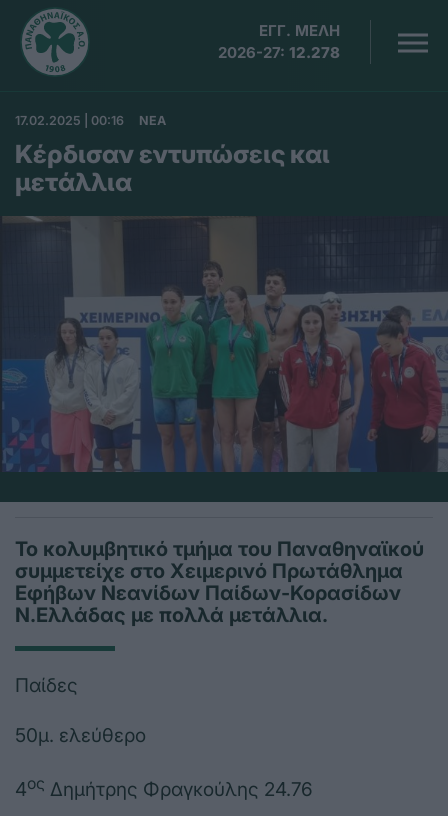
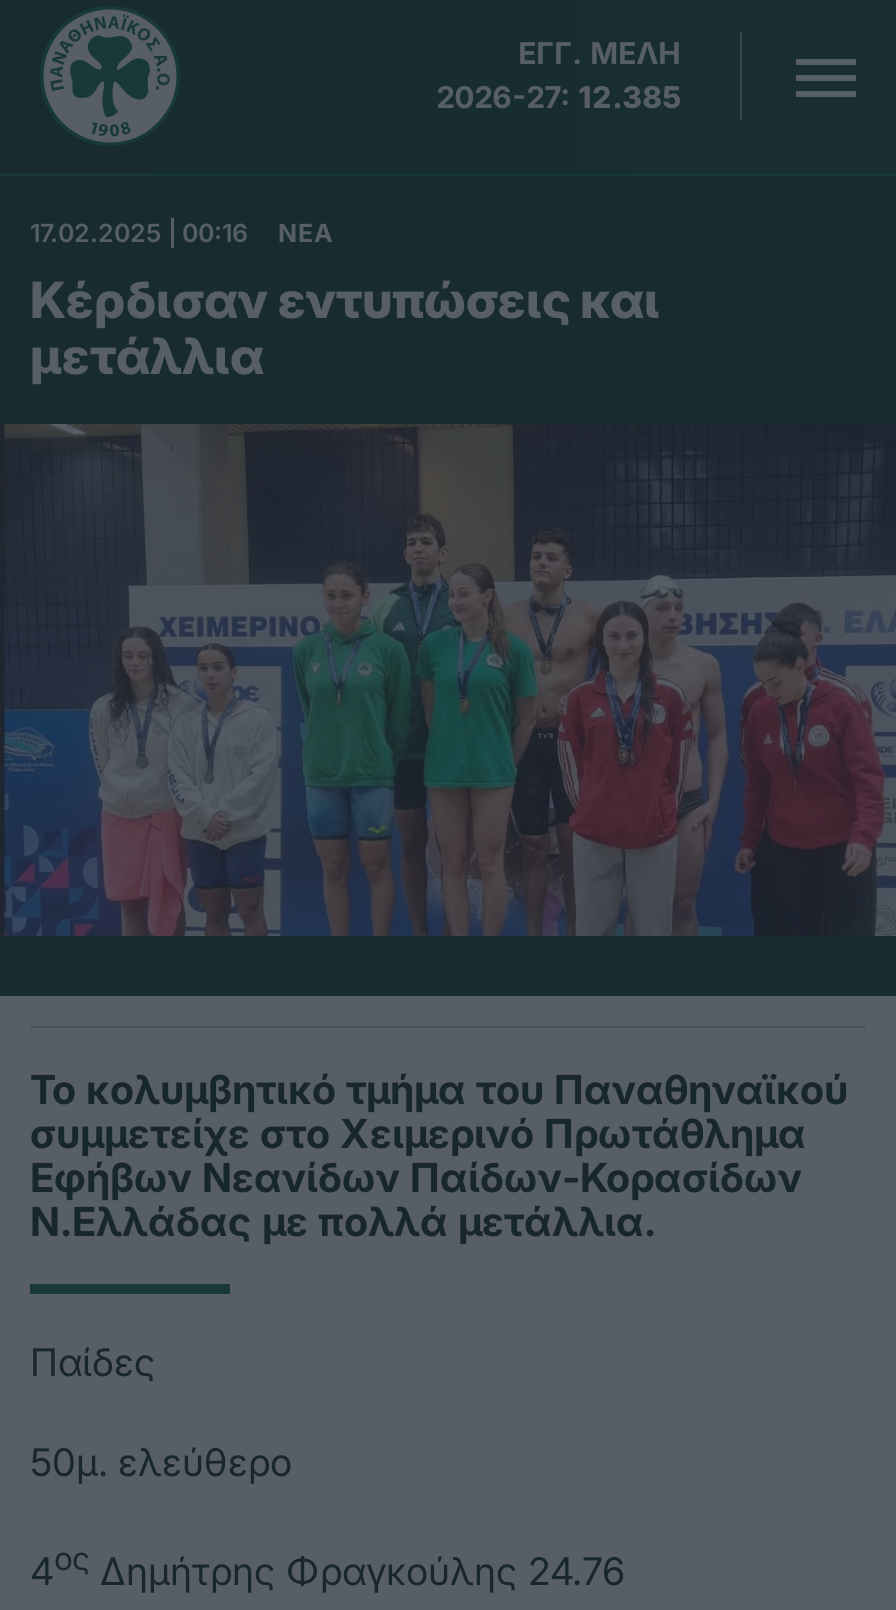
[218,43,340,62] 2026-27: 12.278 -> [436,78,680,116] 2026-27: 12.385

